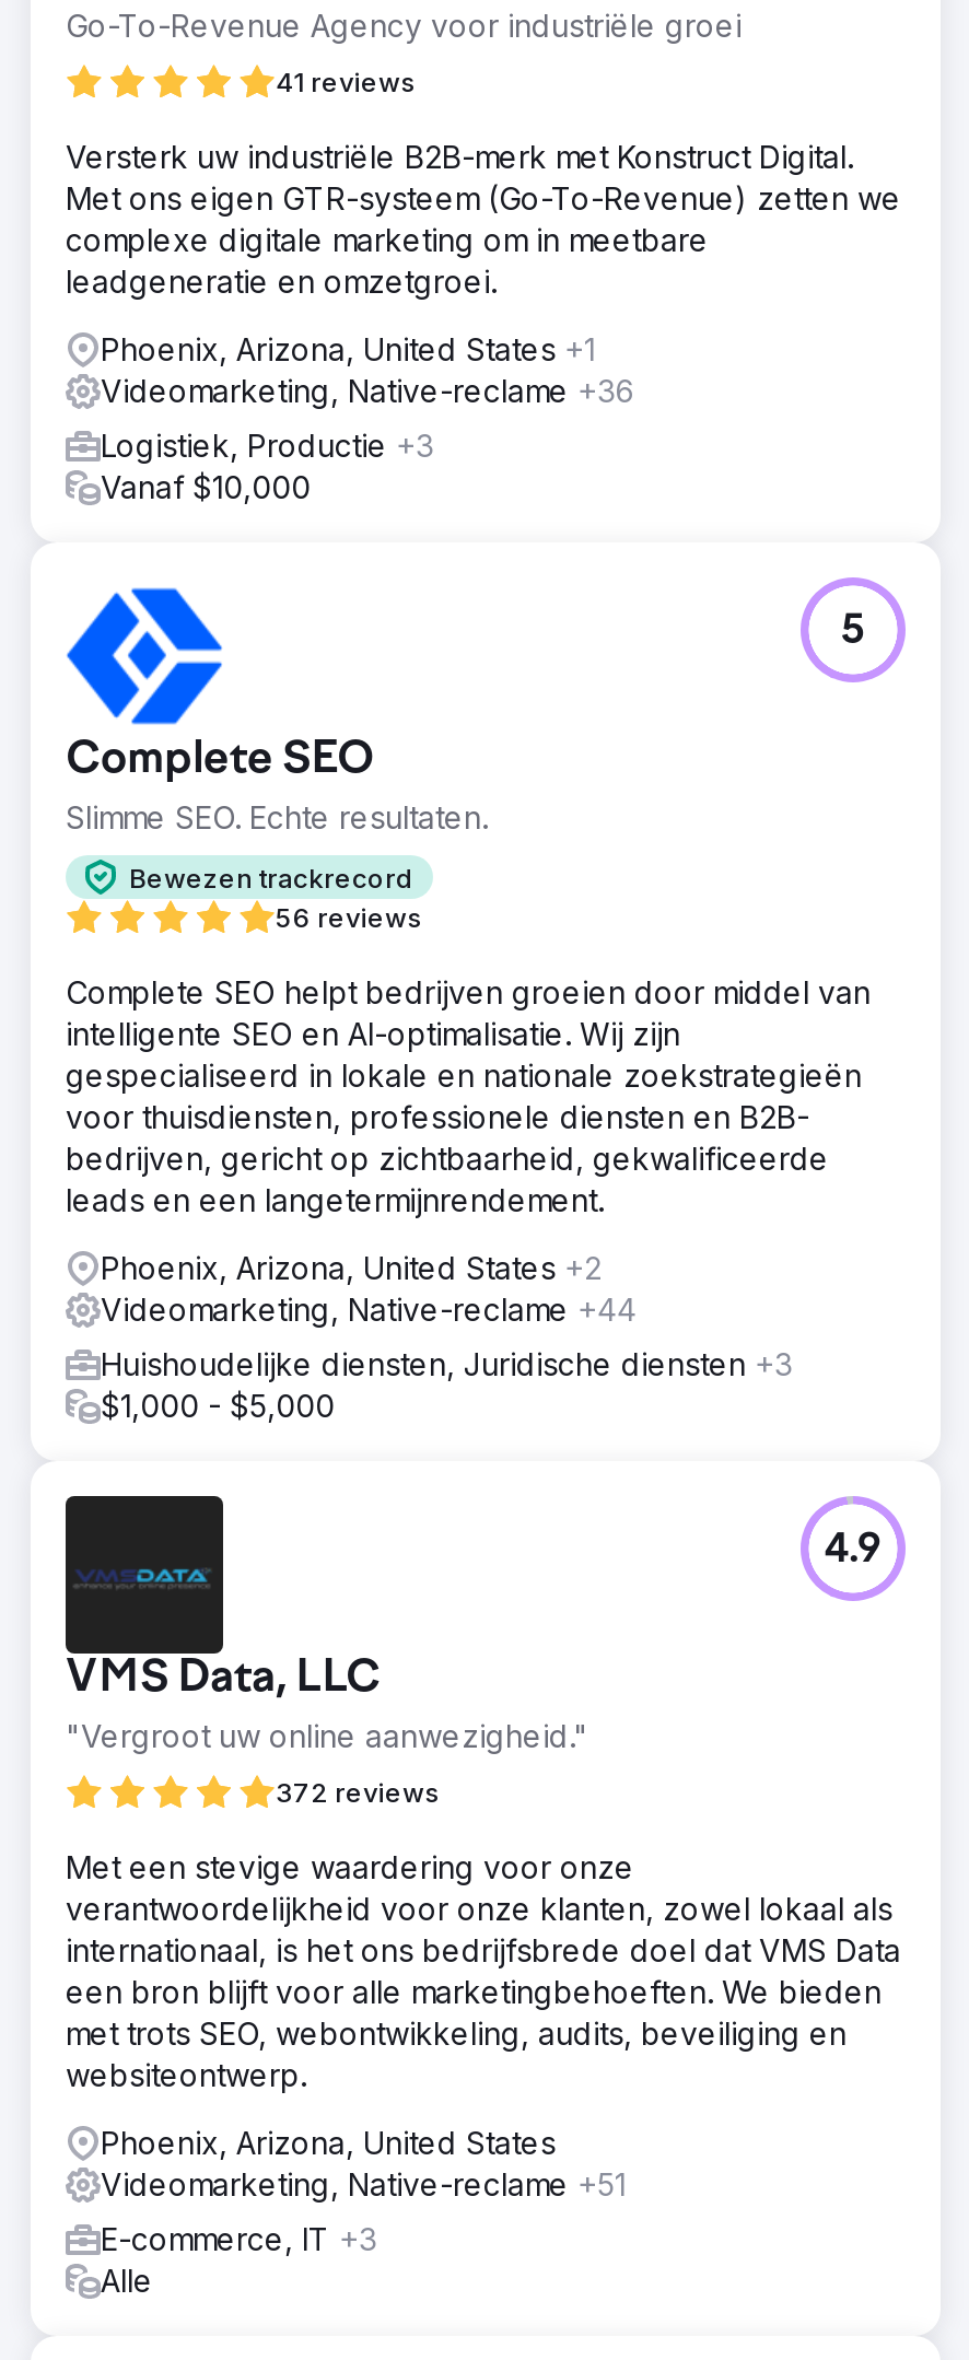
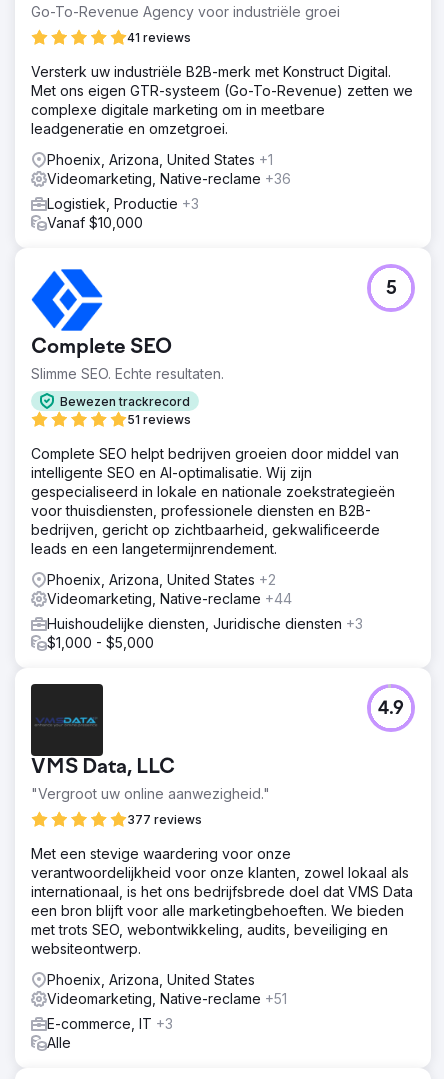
[276,901,422,934] 56 reviews -> [127,412,191,427] 51 reviews
[276,1776,440,1809] 372 reviews -> [127,812,202,827] 377 reviews

